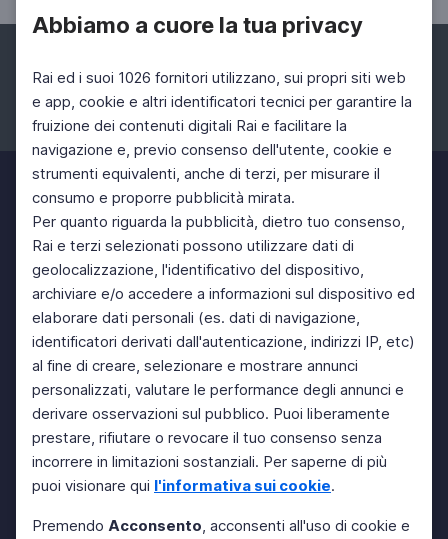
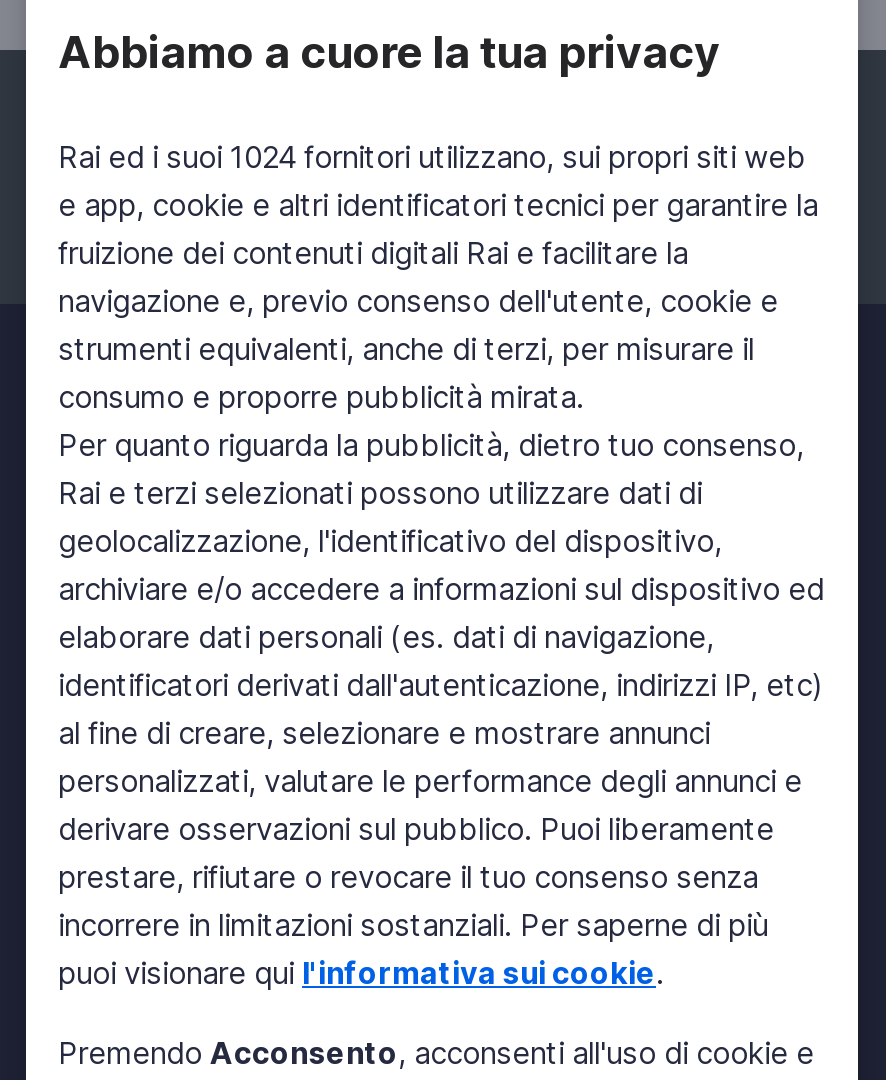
[32,68,406,87] Rai ed i suoi 1026 fornitori utilizzano, sui propri siti web -> [58,138,806,176] Rai ed i suoi 1024 fornitori utilizzano, sui propri siti web

